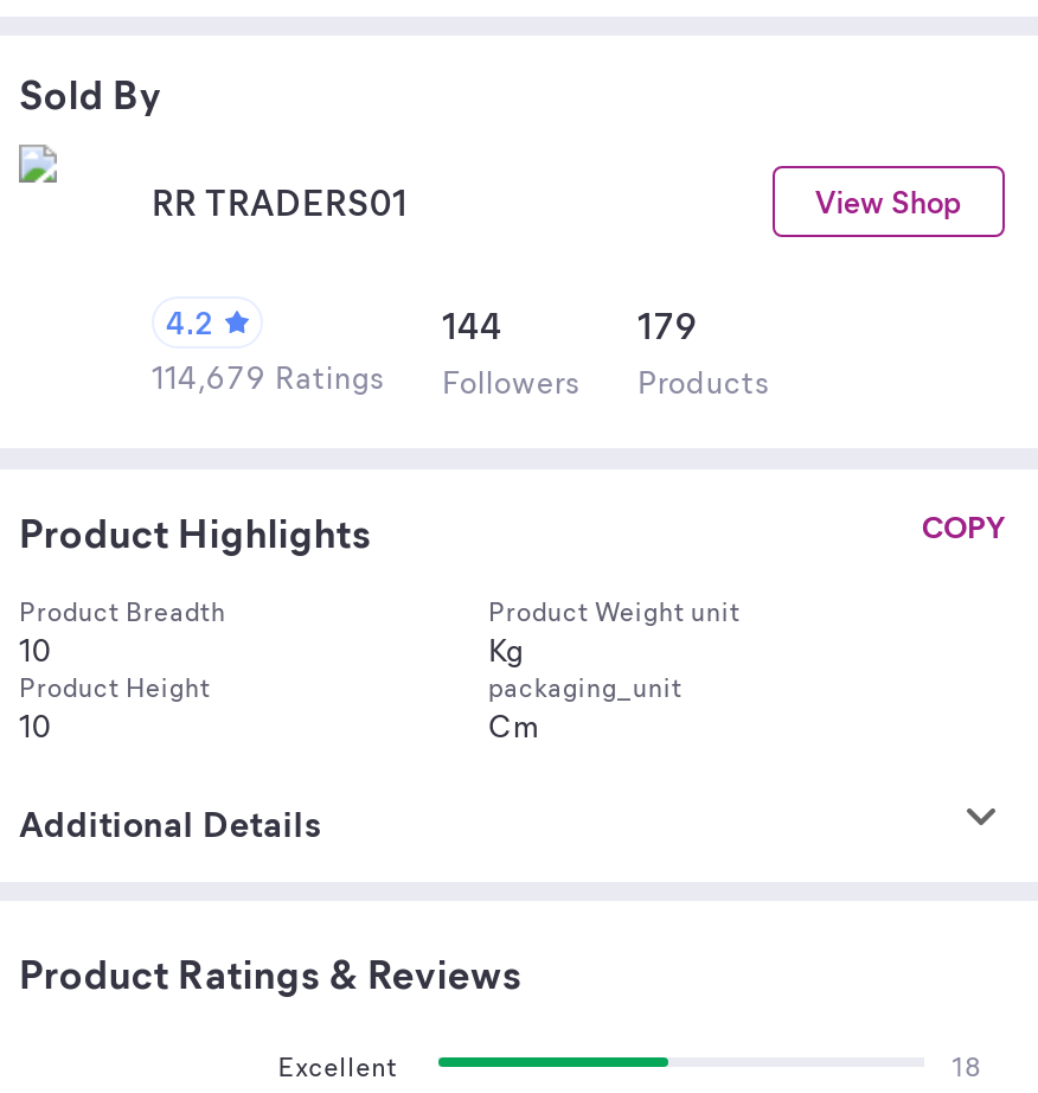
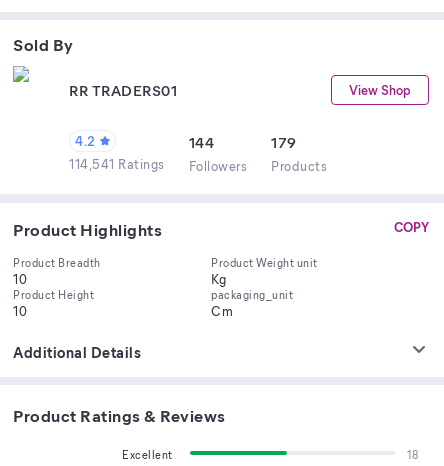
[152,356,770,401] 114,679 Ratings Followers Products -> [69,155,327,174] 114,541 Ratings Followers Products

